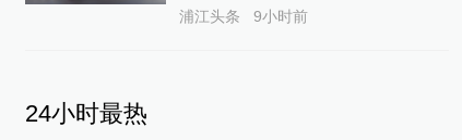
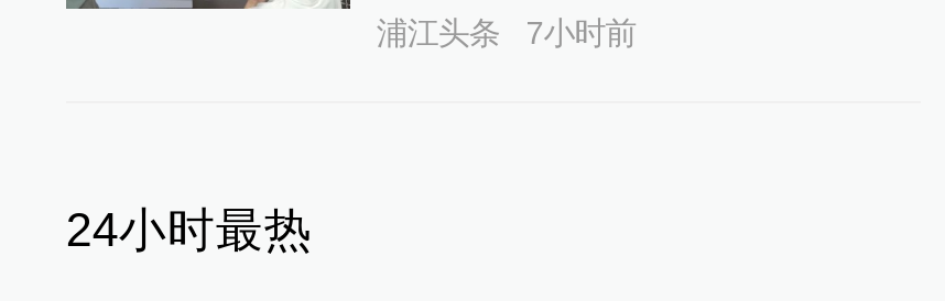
[179,8,308,25] 浦江头条 9小时前 -> [376,16,636,51] 浦江头条 7小时前

